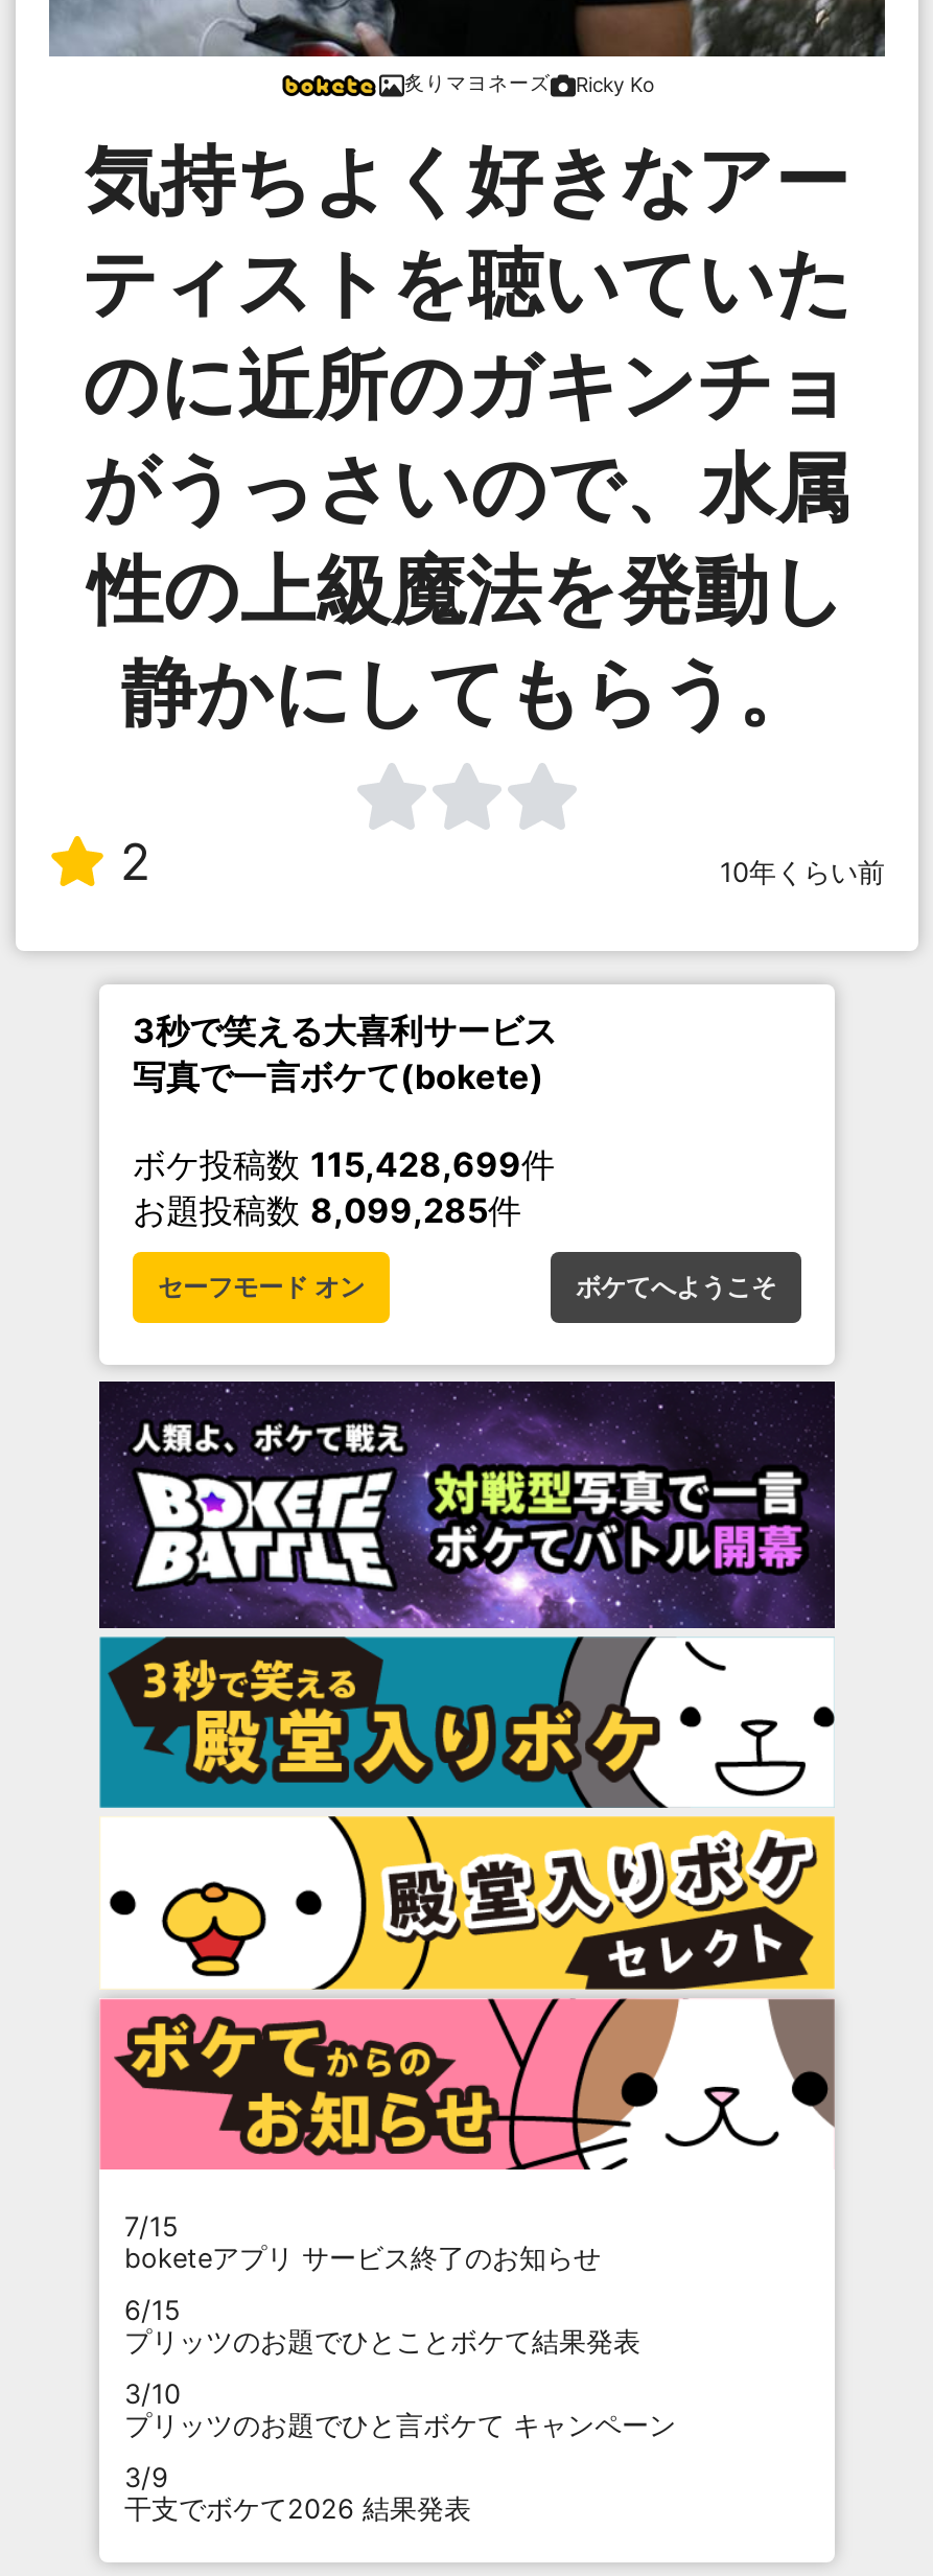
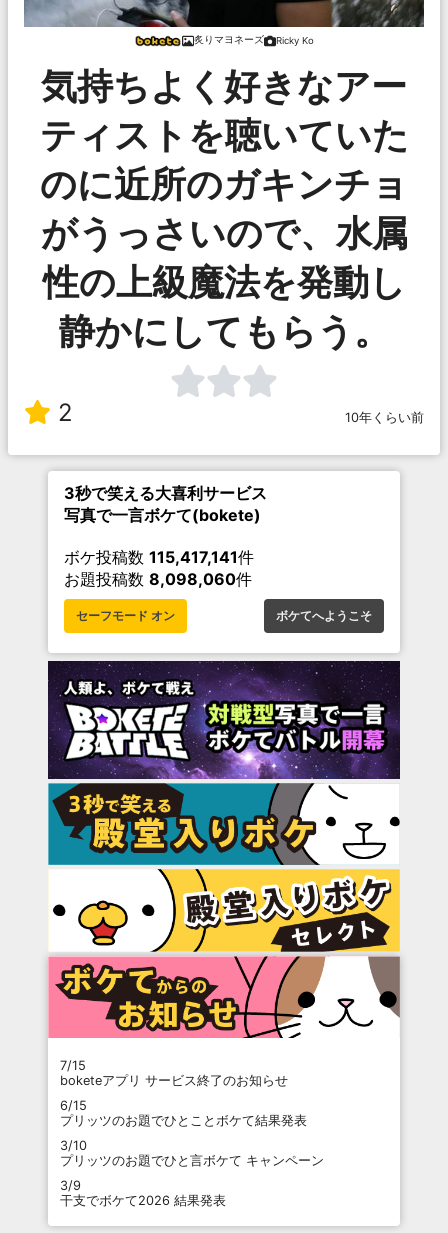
[133,1144,555,1186] ボケ投稿数115,428,699件 -> [64,547,254,567] ボケ投稿数115,417,141件
[133,1190,521,1232] お題投稿数8,099,285件 -> [64,569,252,589] お題投稿数8,098,060件

